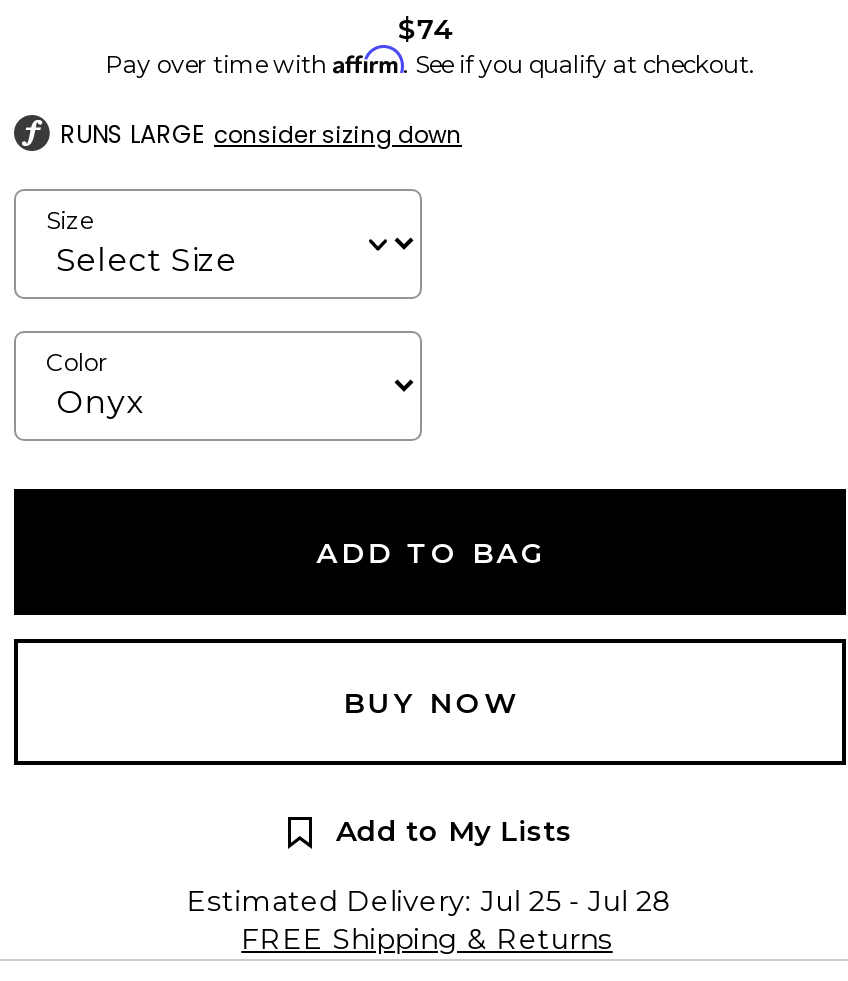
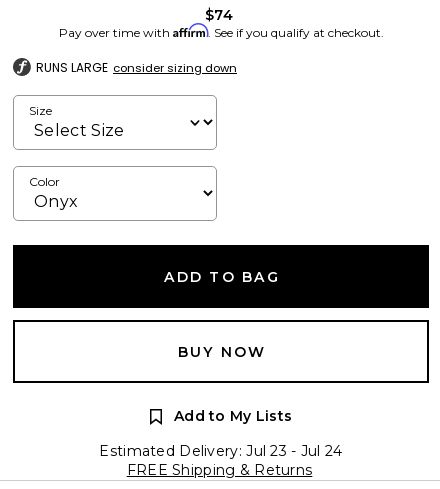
[187,883,673,919] Estimated Delivery: Jul 25 - Jul 28 -> [99,442,343,460] Estimated Delivery: Jul 23 - Jul 24

